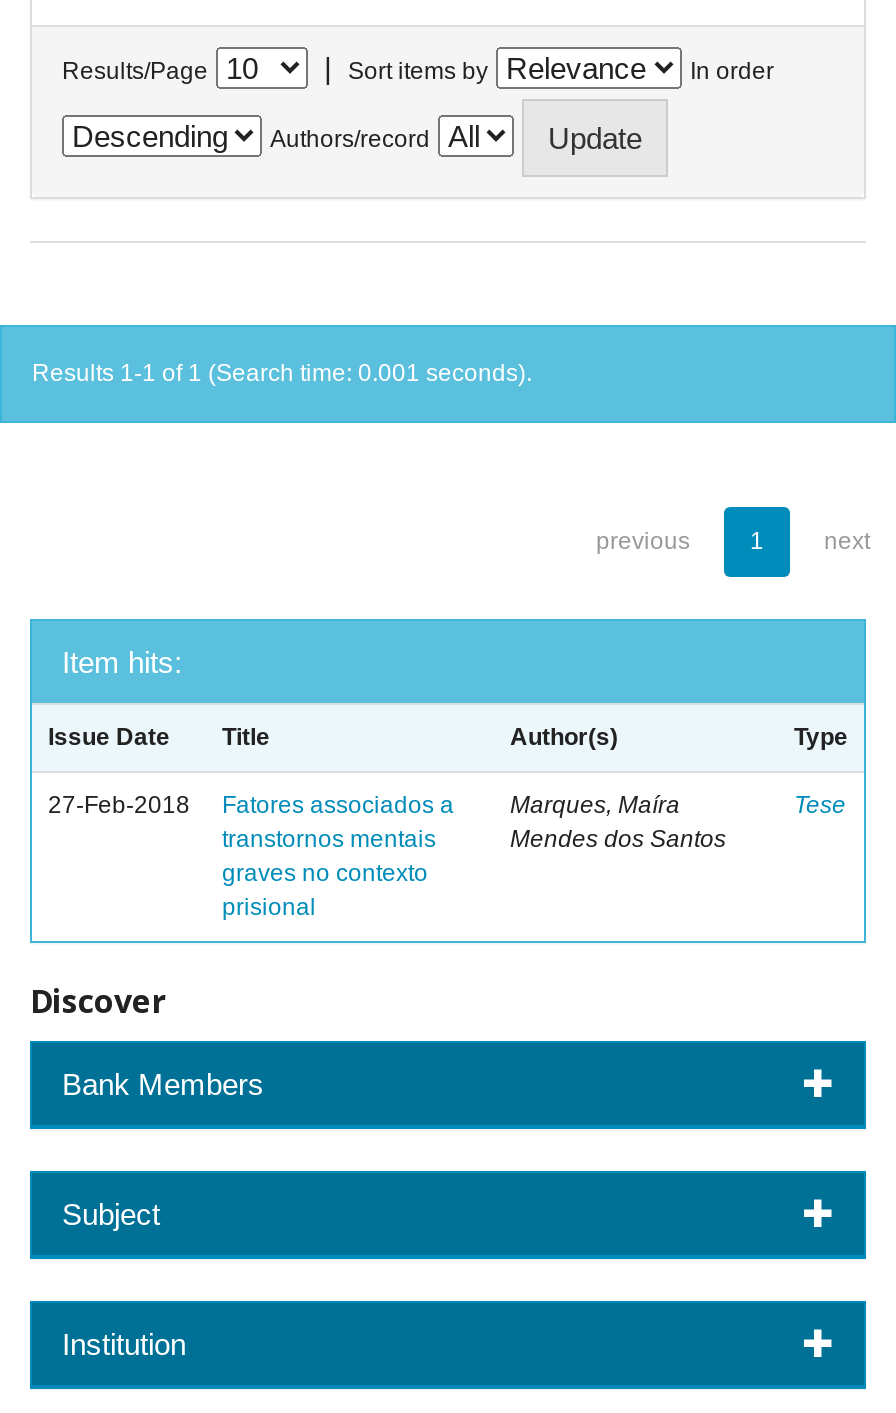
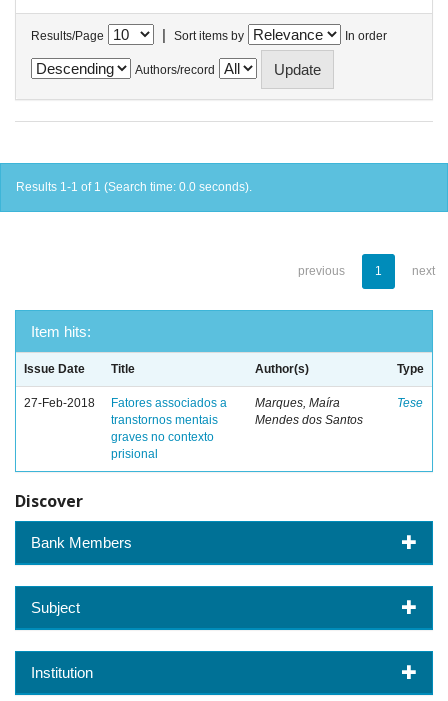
[32,360,532,388] Results 1-1 of 1 (Search time: 0.001 seconds). -> [16,180,252,194] Results 1-1 of 1 (Search time: 0.0 seconds).

